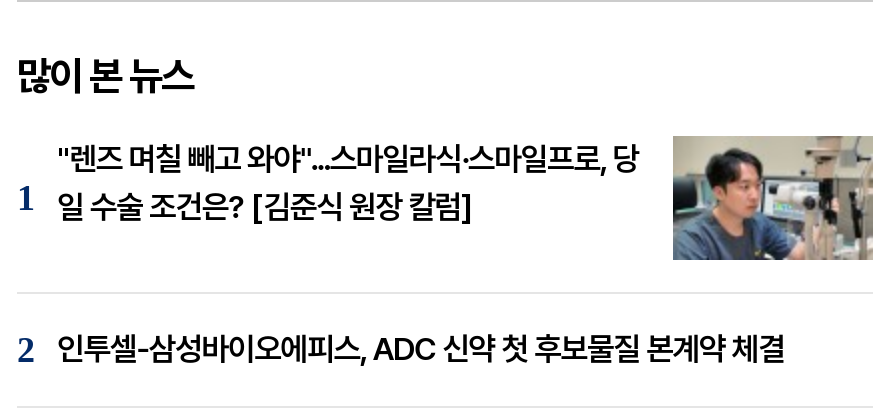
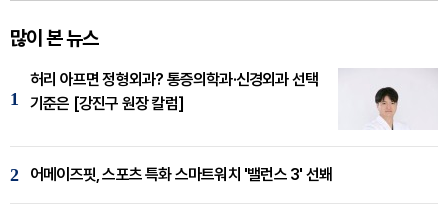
[57,134,875,262] [image] | "렌즈 며칠 빼고 와야"...스마일라식·스마일프로, 당 | 일 수술 조건은? [김준식 원장 칼럼] -> [30,68,438,130] [image] | 허리 아프면 정형외과? 통증의학과·신경외과 선택 | 기준은 [강진구 원장 칼럼]
[57,331,785,369] 인투셀-삼성바이오에피스, ADC 신약 첫 후보물질 본계약 체결 -> [30,165,332,184] 어메이즈핏, 스포츠 특화 스마트워치 '밸런스 3' 선봬

